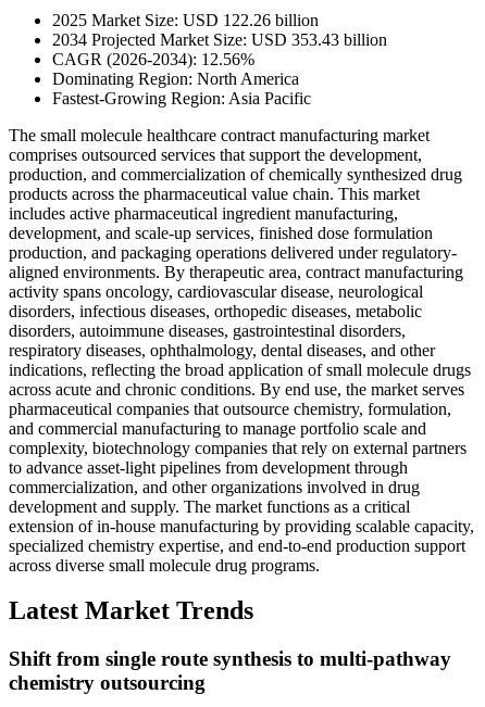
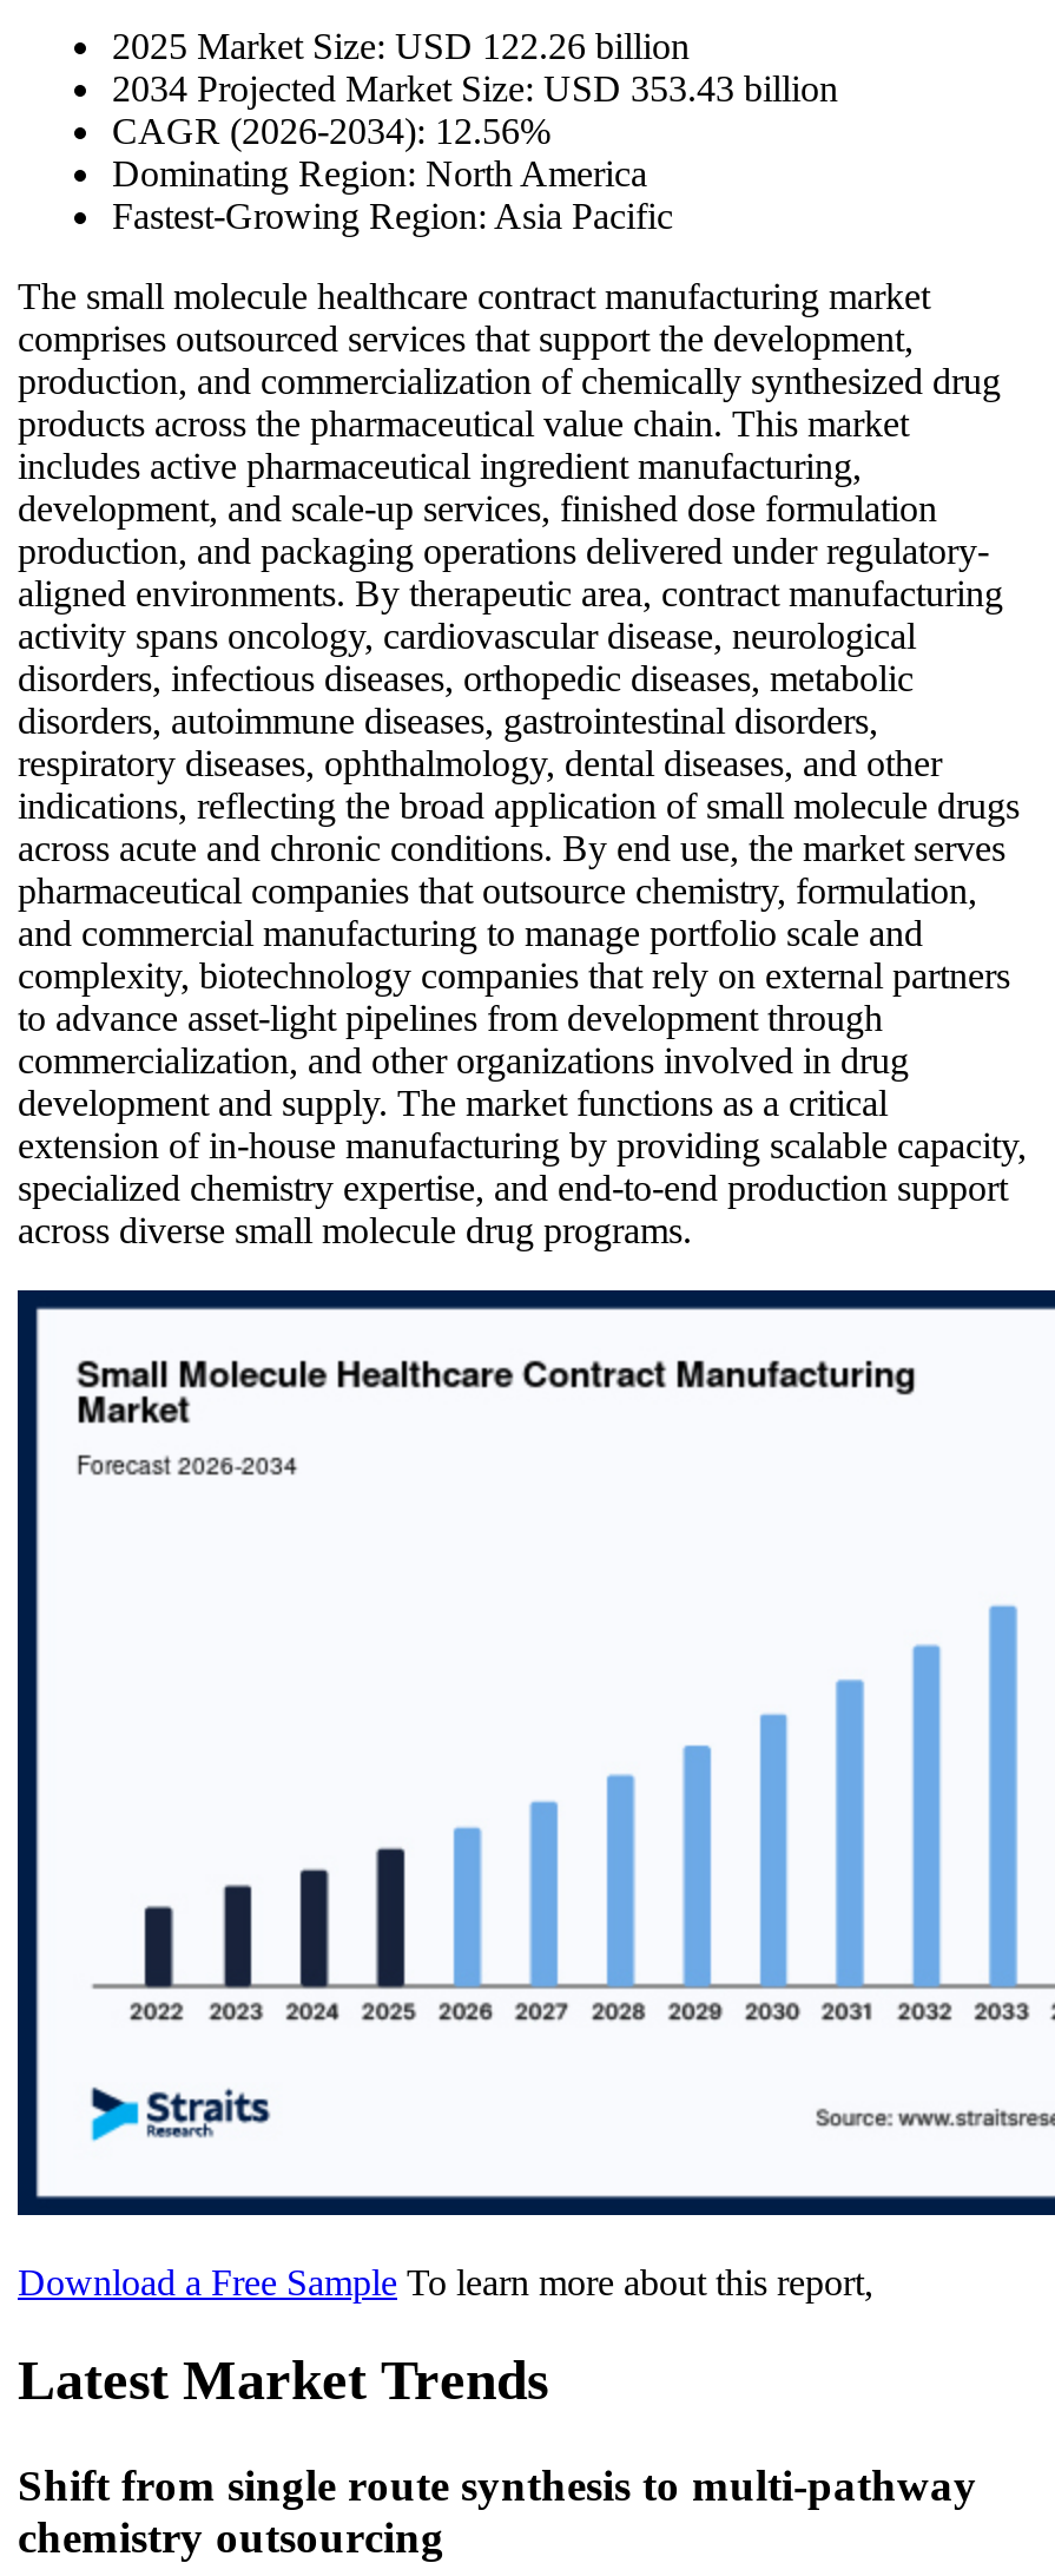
none -> [15,1288,1048,2301] [image] | Download a Free Sample To learn more about this report,

